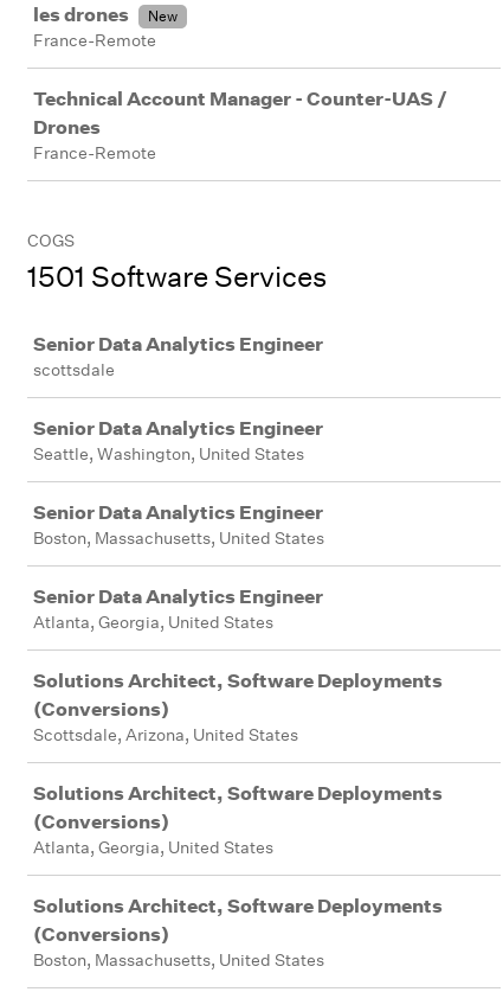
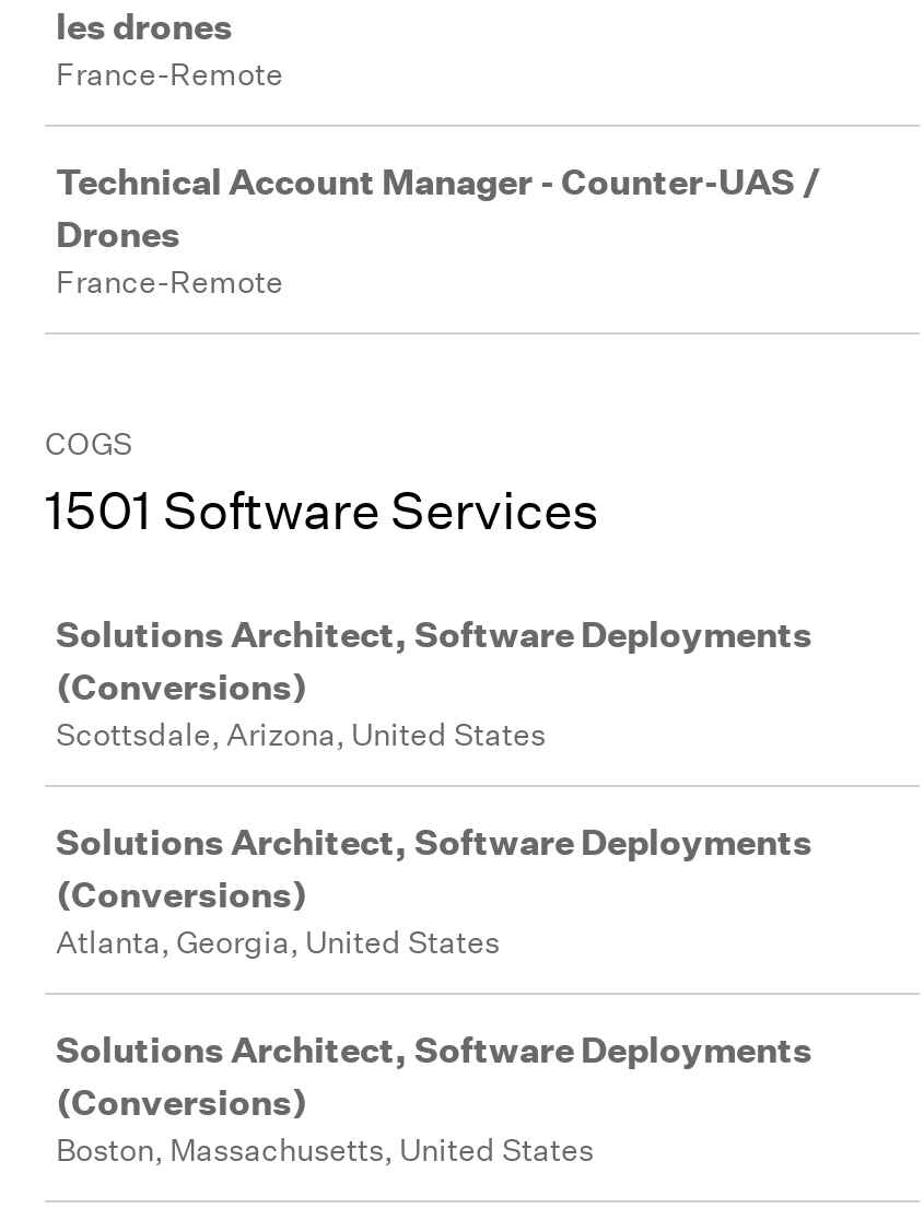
[148,6,178,26] New -> none
[33,332,324,633] Senior Data Analytics Engineer | scottsdale | Senior Data Analytics Engineer | Seattle, Washington, United States | Senior Data Analytics Engineer | Boston, Massachusetts, United States | Senior Data Analytics Engineer | Atlanta, Georgia, United States -> none

